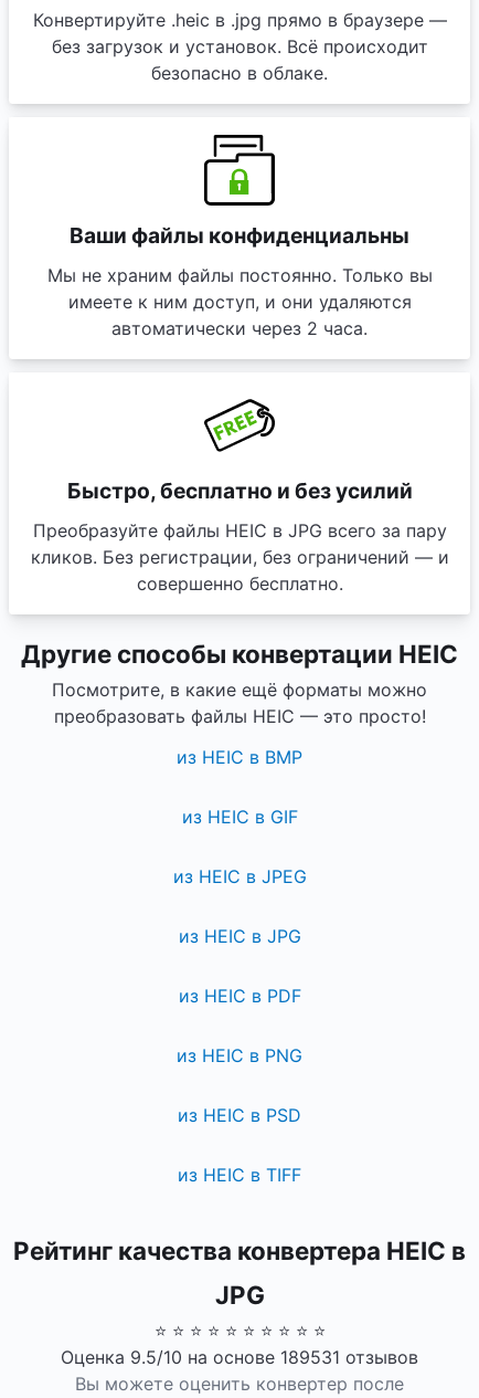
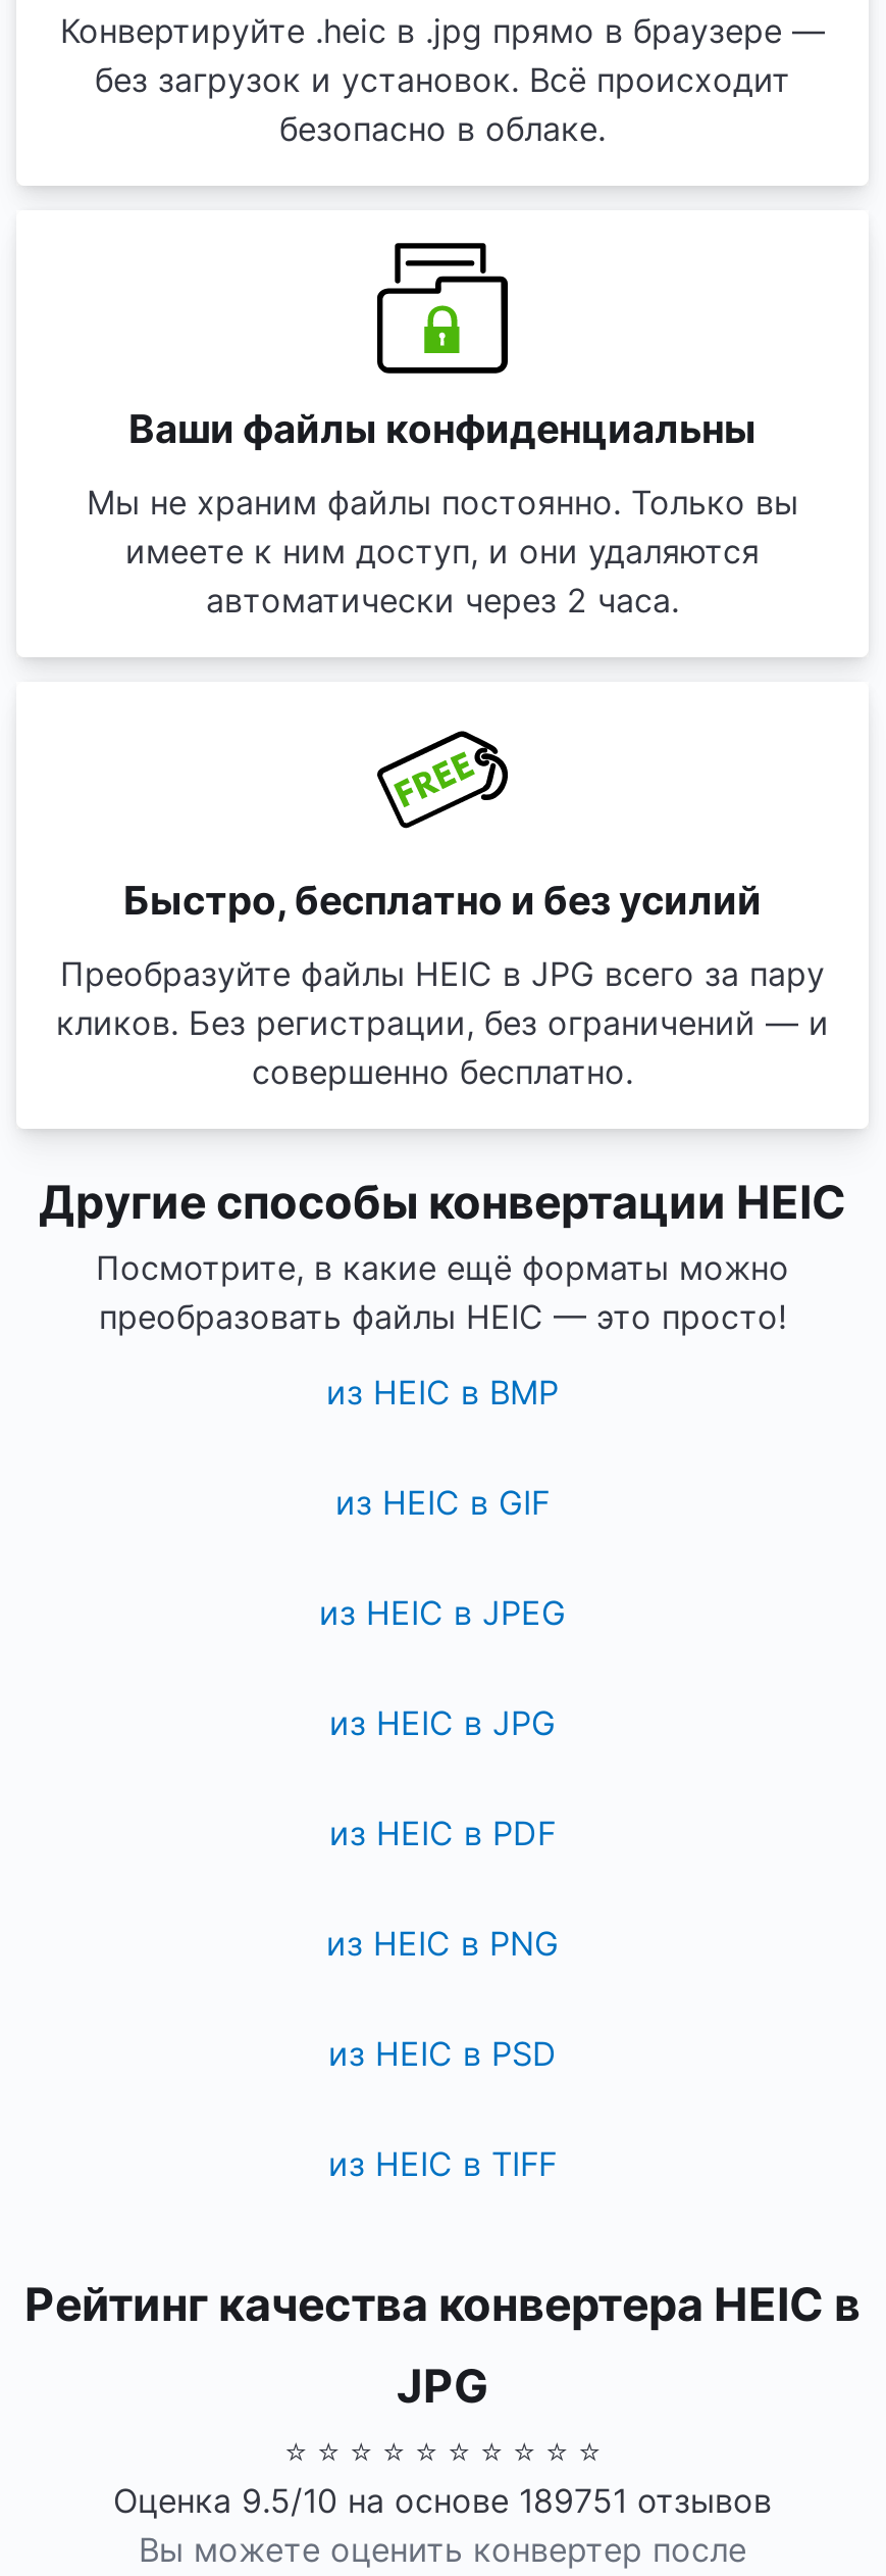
[61,1346,418,1368] Оценка 9.5/10 на основе 189531 отзывов -> [113,2480,772,2521] Оценка 9.5/10 на основе 189751 отзывов

